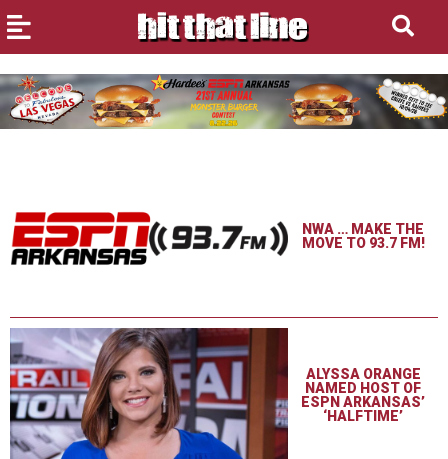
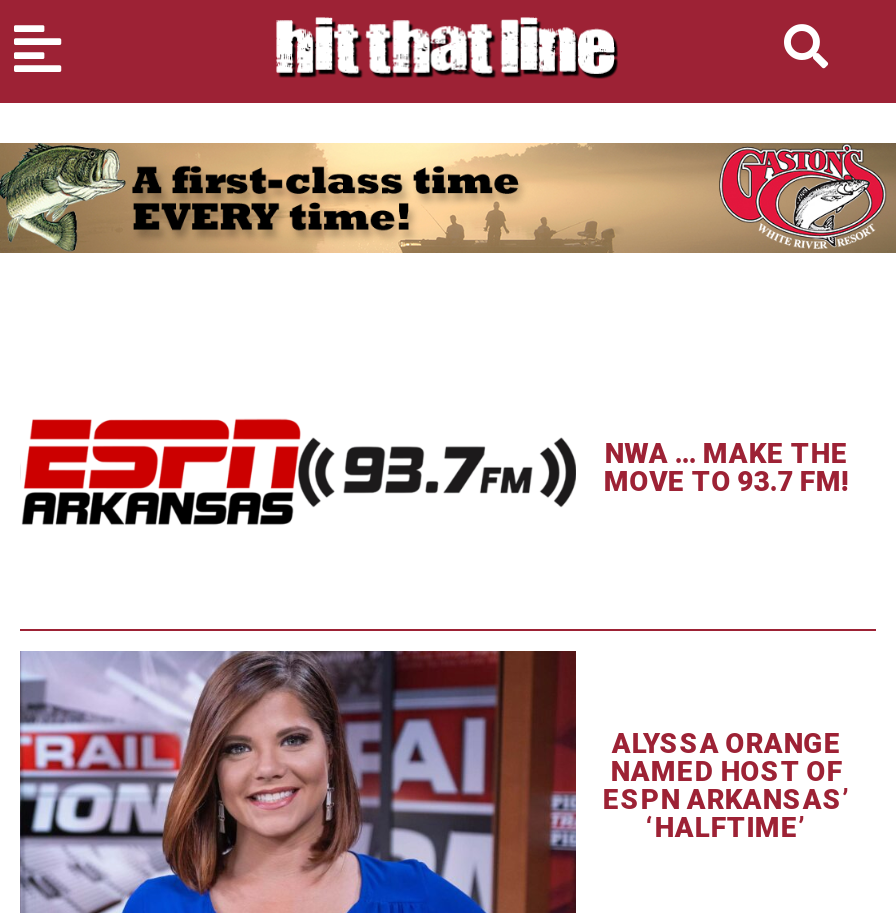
[3,73,445,130] [image] -> [6,143,890,255] [image]

